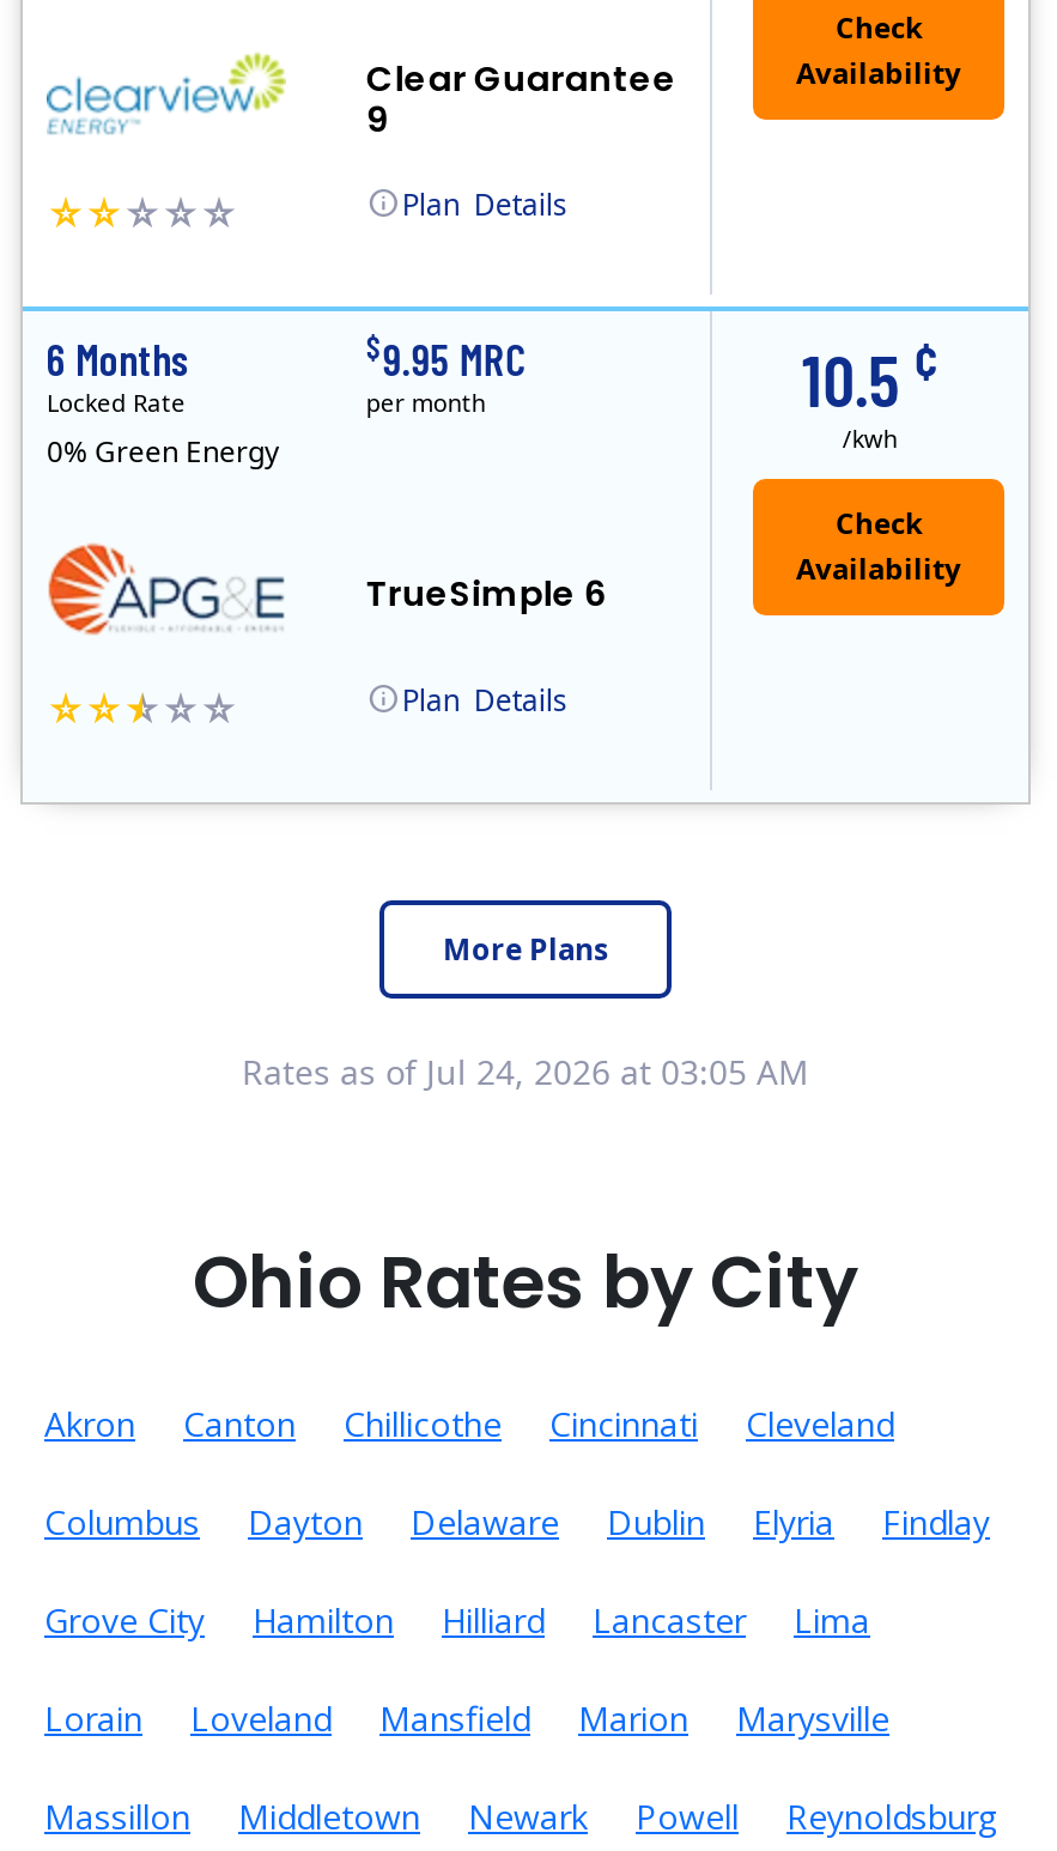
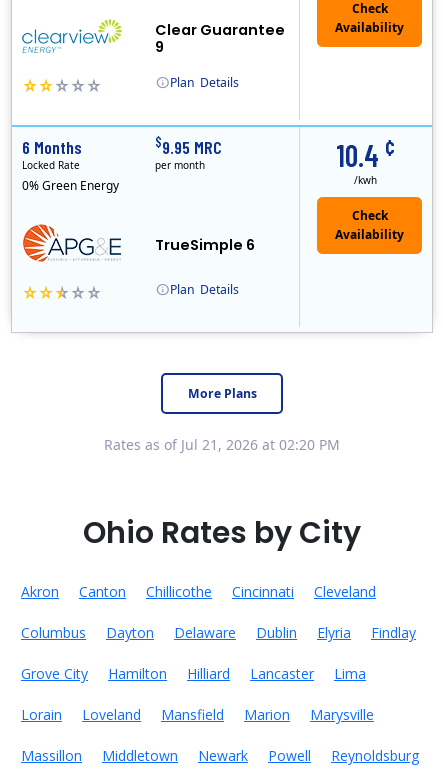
[802,325,938,421] 10.5 ¢ -> [336,133,395,173] 10.4 ¢
[242,1048,809,1093] Rates as of Jul 24, 2026 at 03:05 AM -> [104,434,340,453] Rates as of Jul 21, 2026 at 02:20 PM

